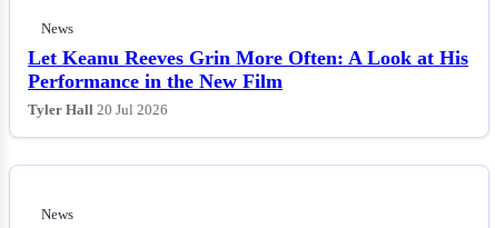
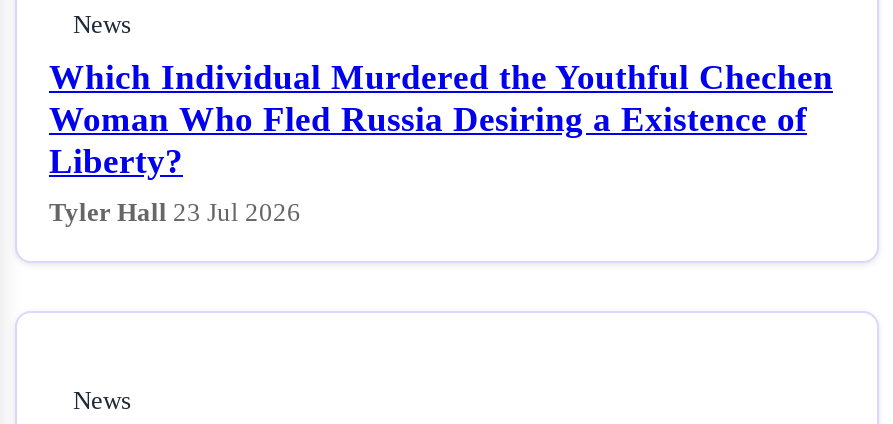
[28,47,468,118] Let Keanu Reeves Grin More Often: A Look at His | Performance in the New Film | Tyler Hall 20 Jul 2026 -> [49,57,833,227] Which Individual Murdered the Youthful Chechen | Woman Who Fled Russia Desiring a Existence of | Liberty? | Tyler Hall 23 Jul 2026

